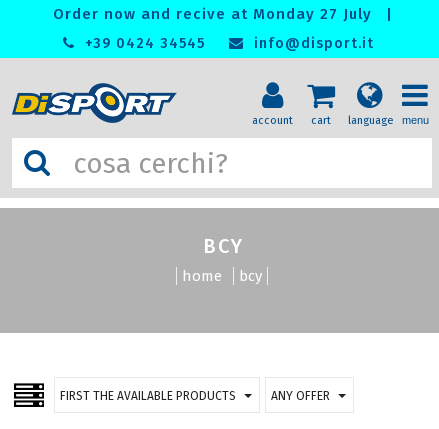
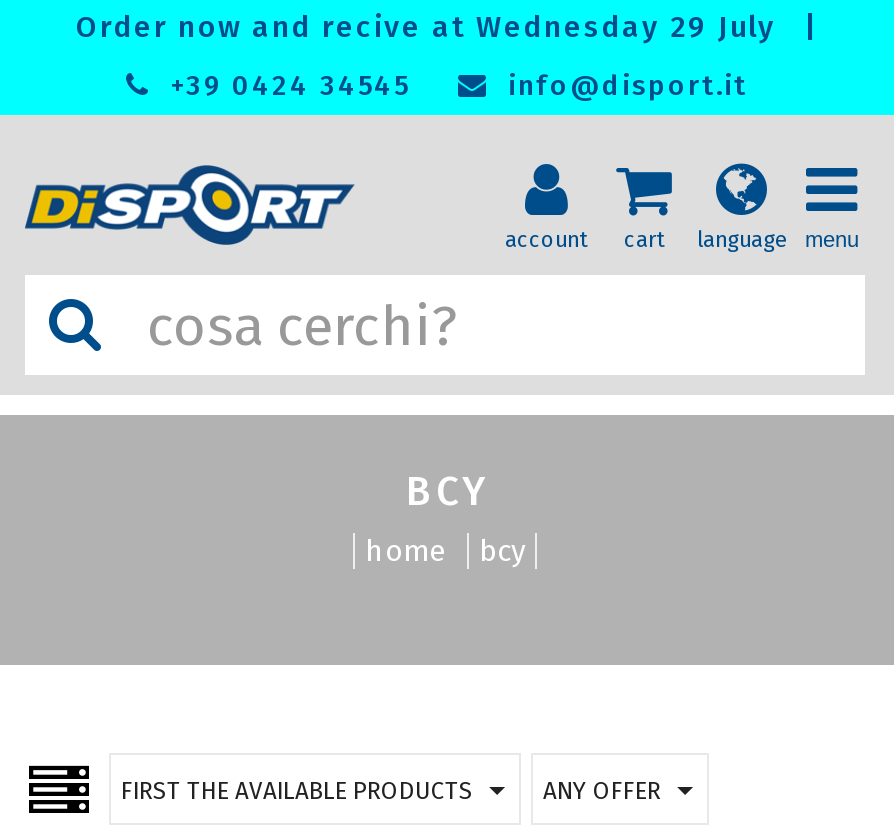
[53,5,372,23] Order now and recive at Monday 27 July -> [76,9,776,45] Order now and recive at Wednesday 29 July

